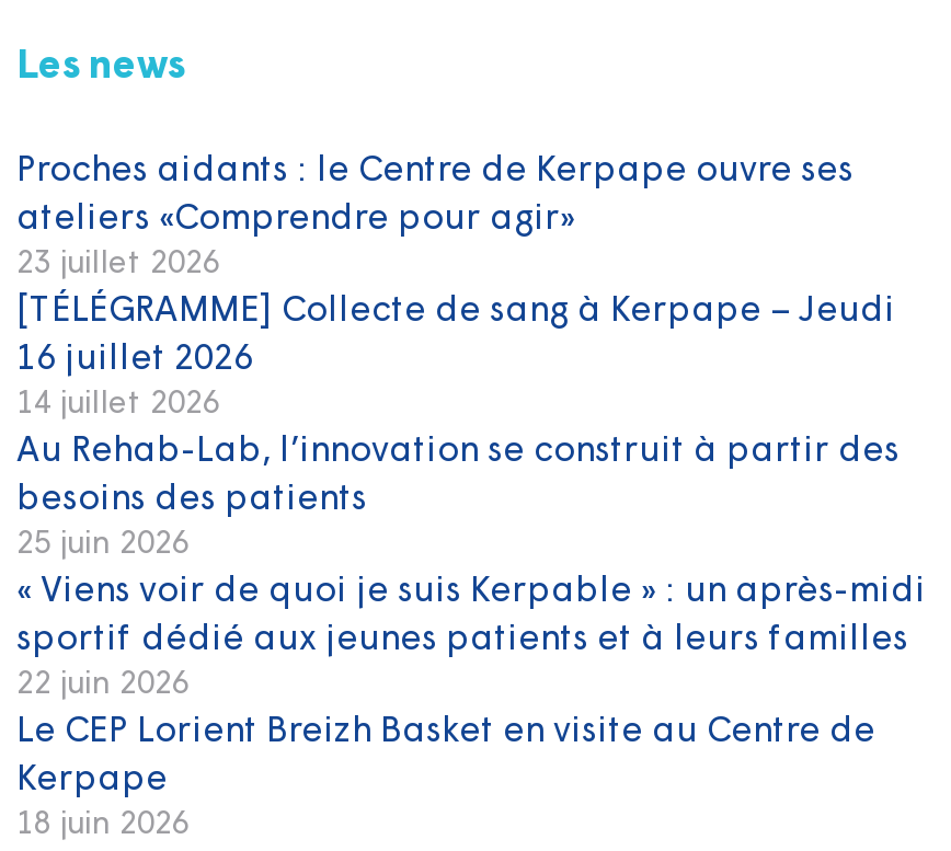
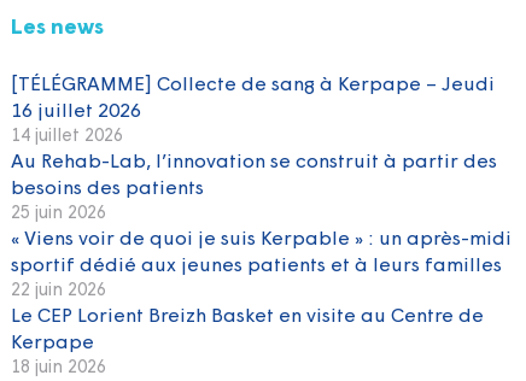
[16,156,853,283] Proches aidants : le Centre de Kerpape ouvre ses | ateliers «Comprendre pour agir» | 23 juillet 2026 -> none

